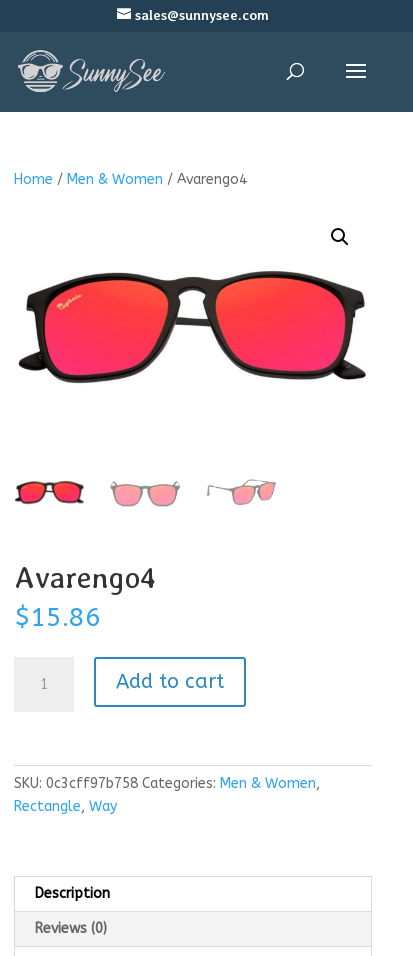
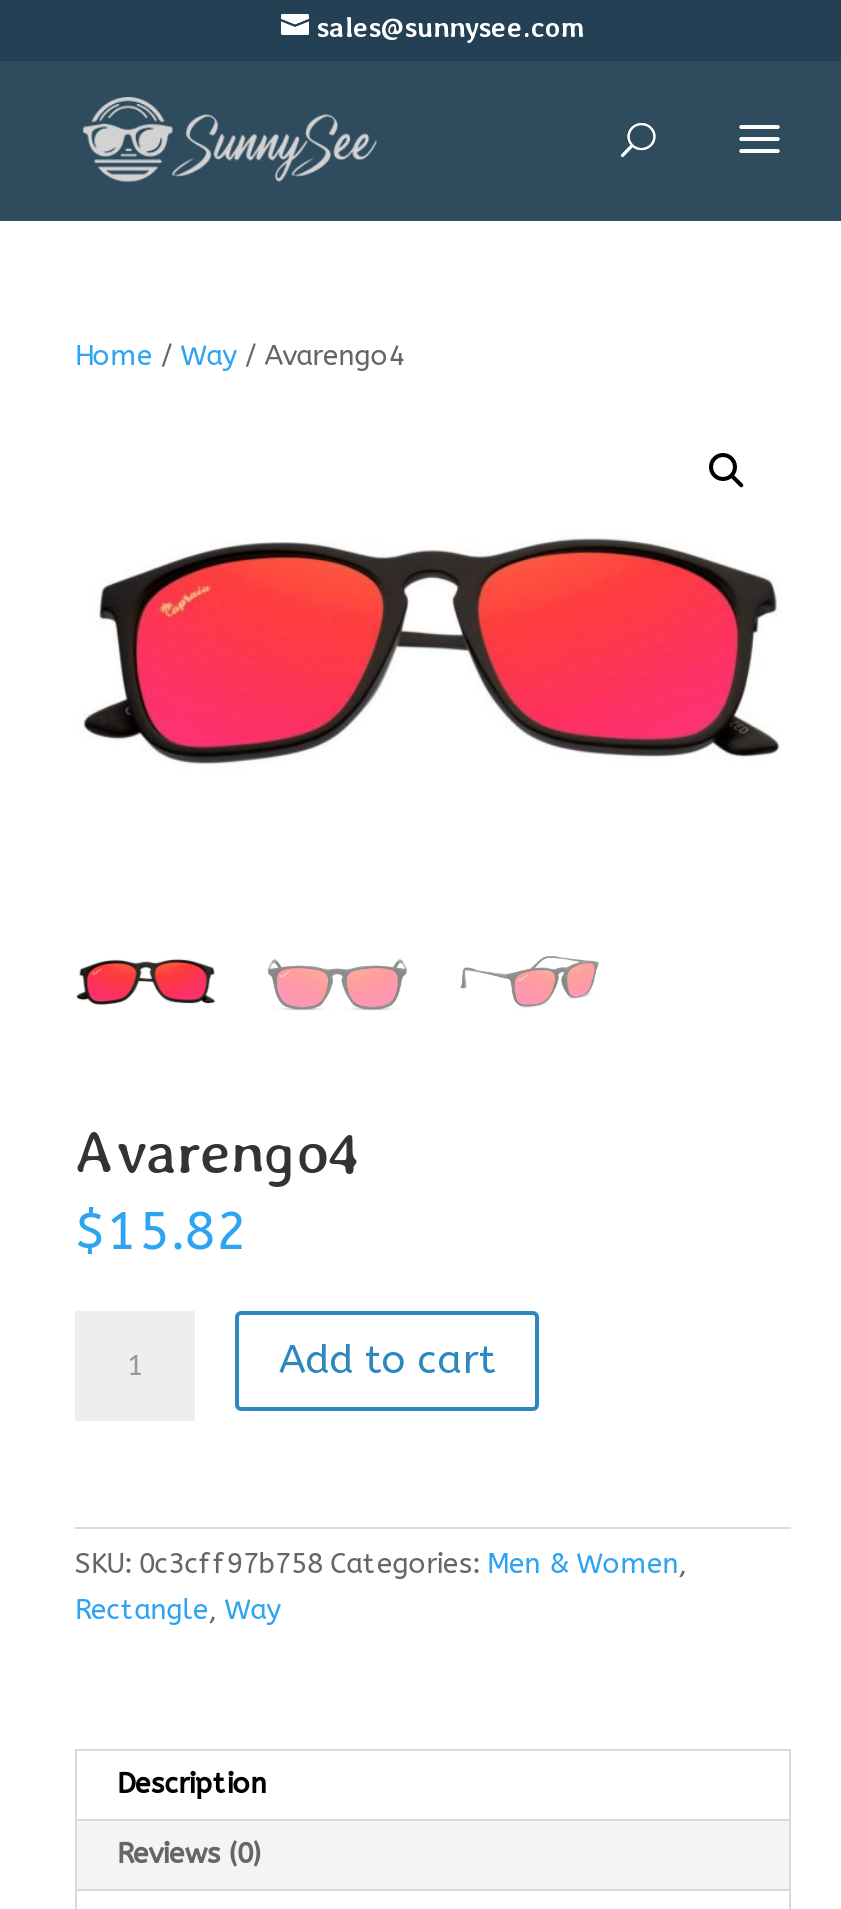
[14,171,247,188] Home / Men & Women / Avarengo4 -> [75,339,405,373] Home / Way / Avarengo4
[14,602,101,633] $15.86 -> [75,1202,249,1264] $15.82

